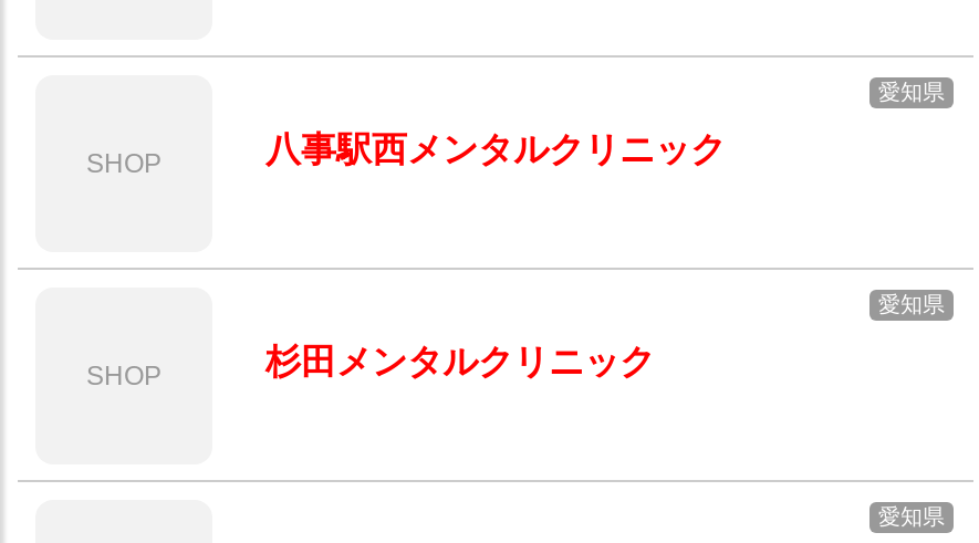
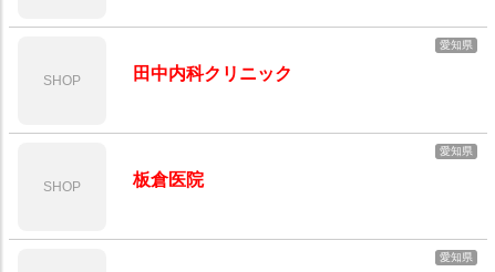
[265,131,726,168] 八事駅西メンタルクリニック -> [133,64,292,83] 田中内科クリニック
[265,343,655,381] 杉田メンタルクリニック -> [133,170,204,189] 板倉医院

